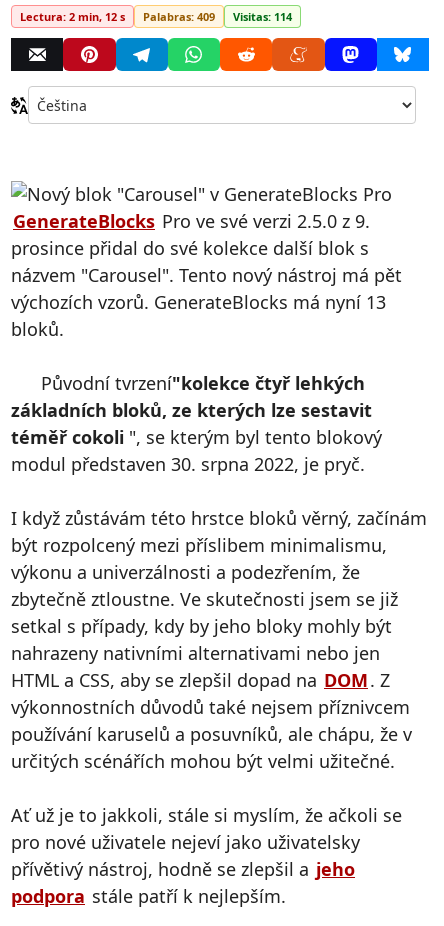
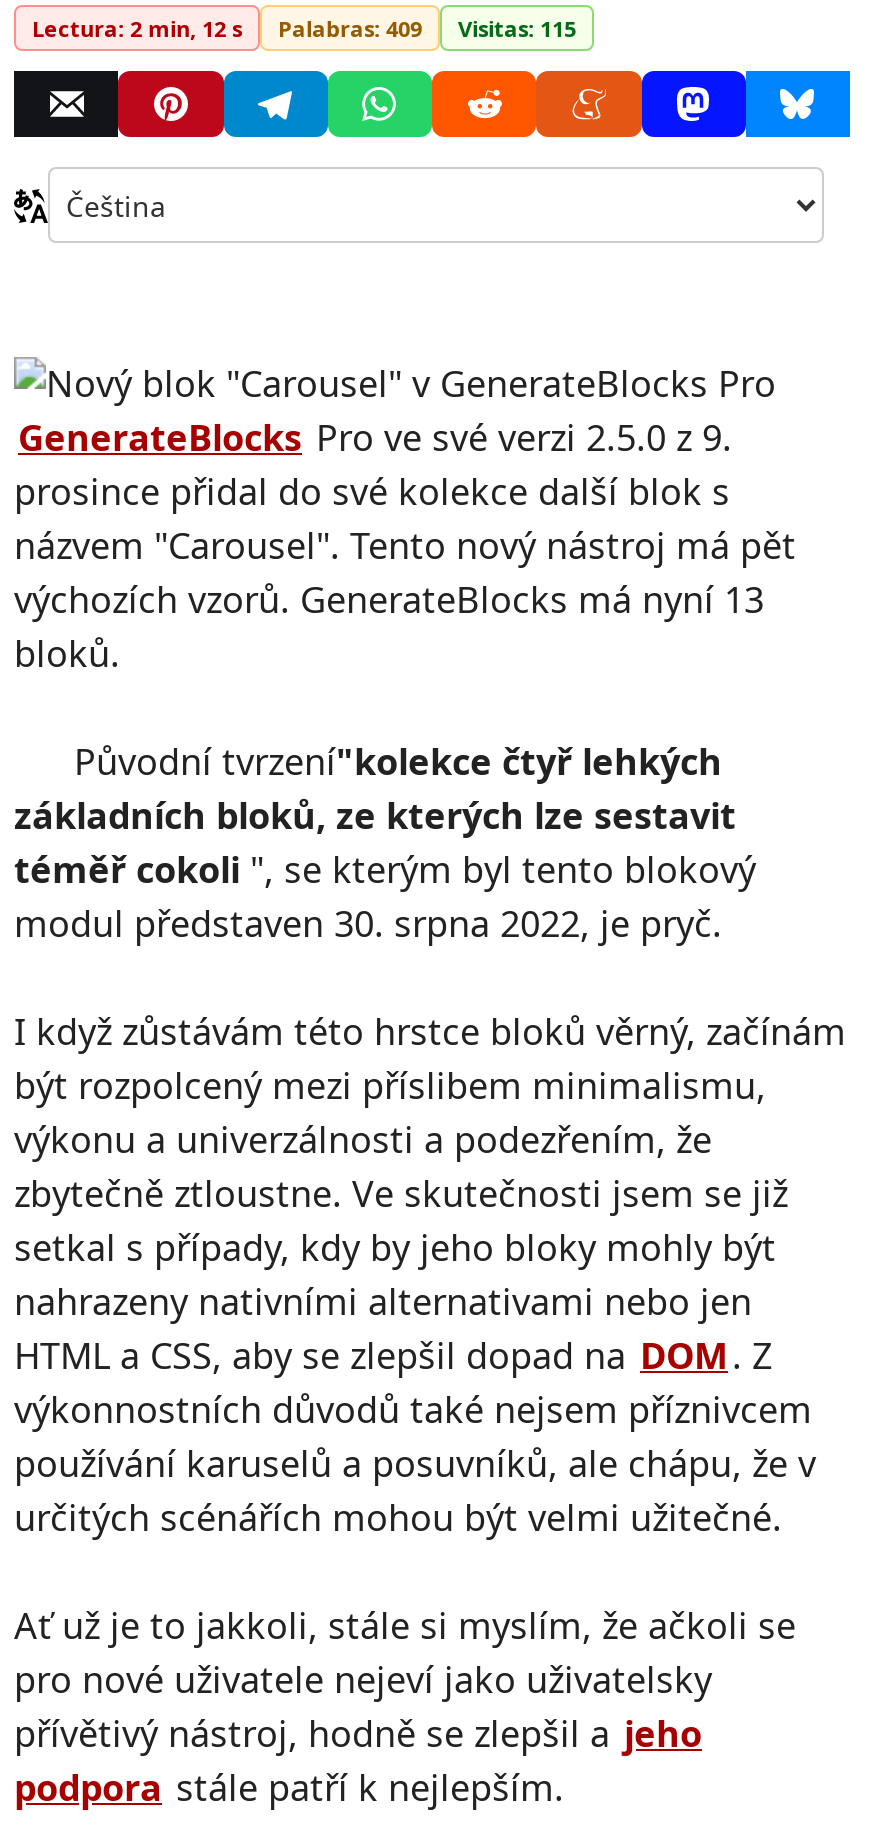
[20,9,292,24] Lectura: 2 min, 12 s Palabras: 409 Visitas: 114 -> [32,13,576,43] Lectura: 2 min, 12 s Palabras: 409 Visitas: 115

